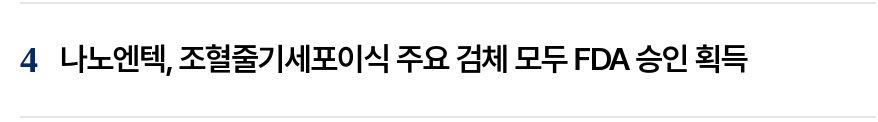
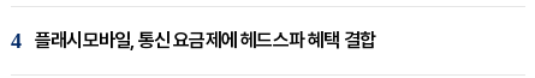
[60,40,747,78] 나노엔텍, 조혈줄기세포이식 주요 검체 모두 FDA 승인 획득 -> [35,29,375,52] 플래시모바일, 통신 요금제에 헤드스파 혜택 결합

